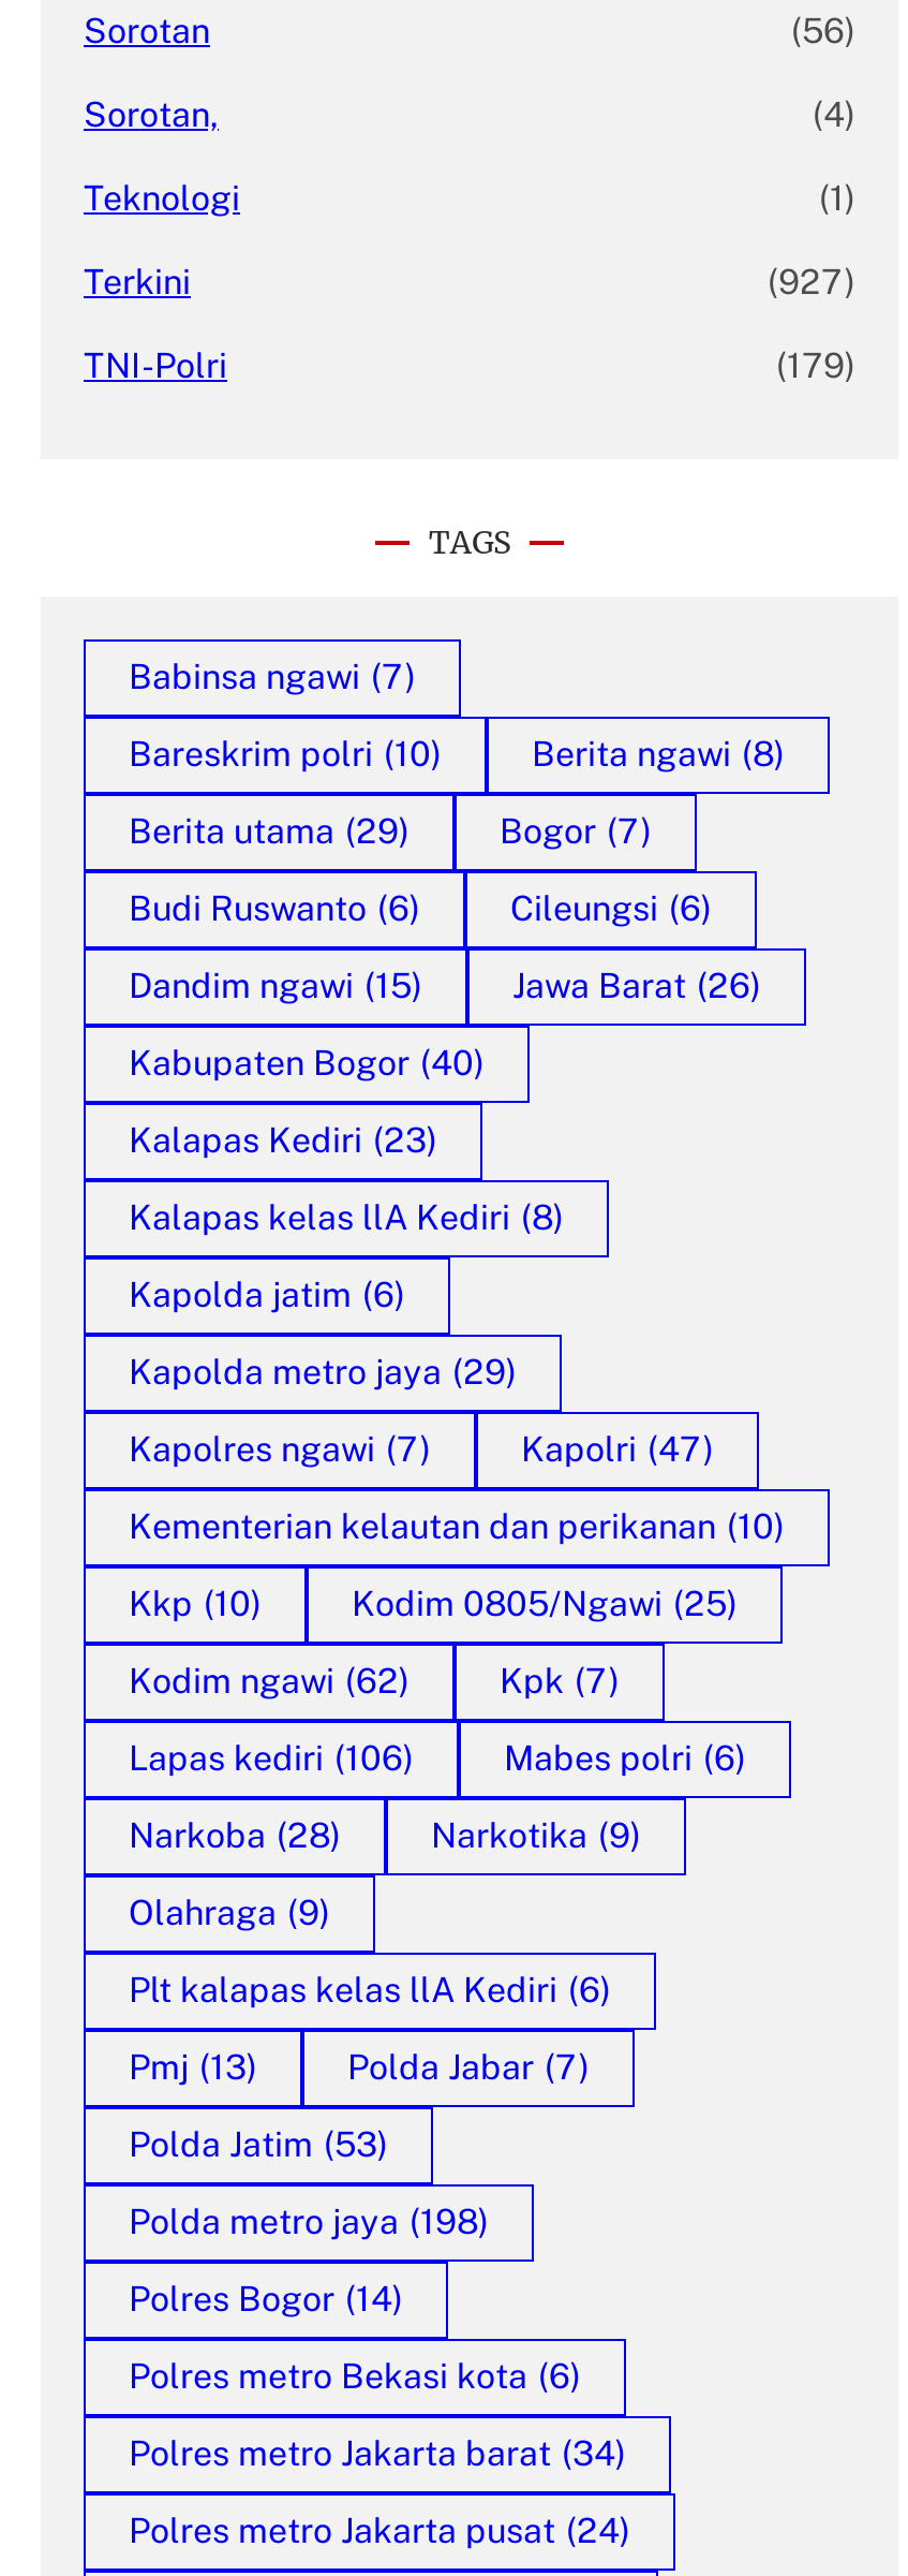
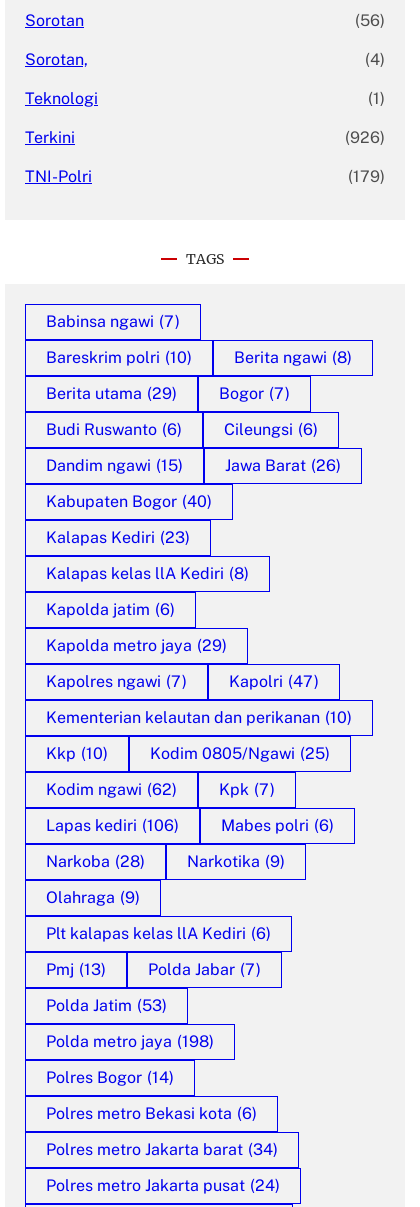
[768,262,855,303] (927) -> [345,128,385,147] (926)

